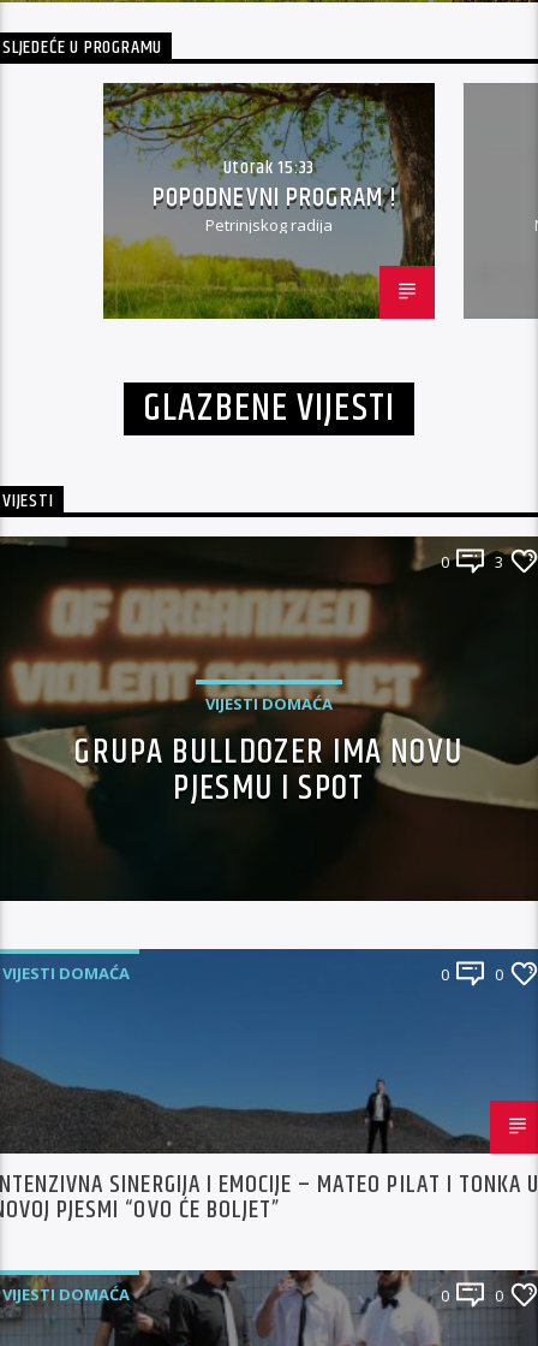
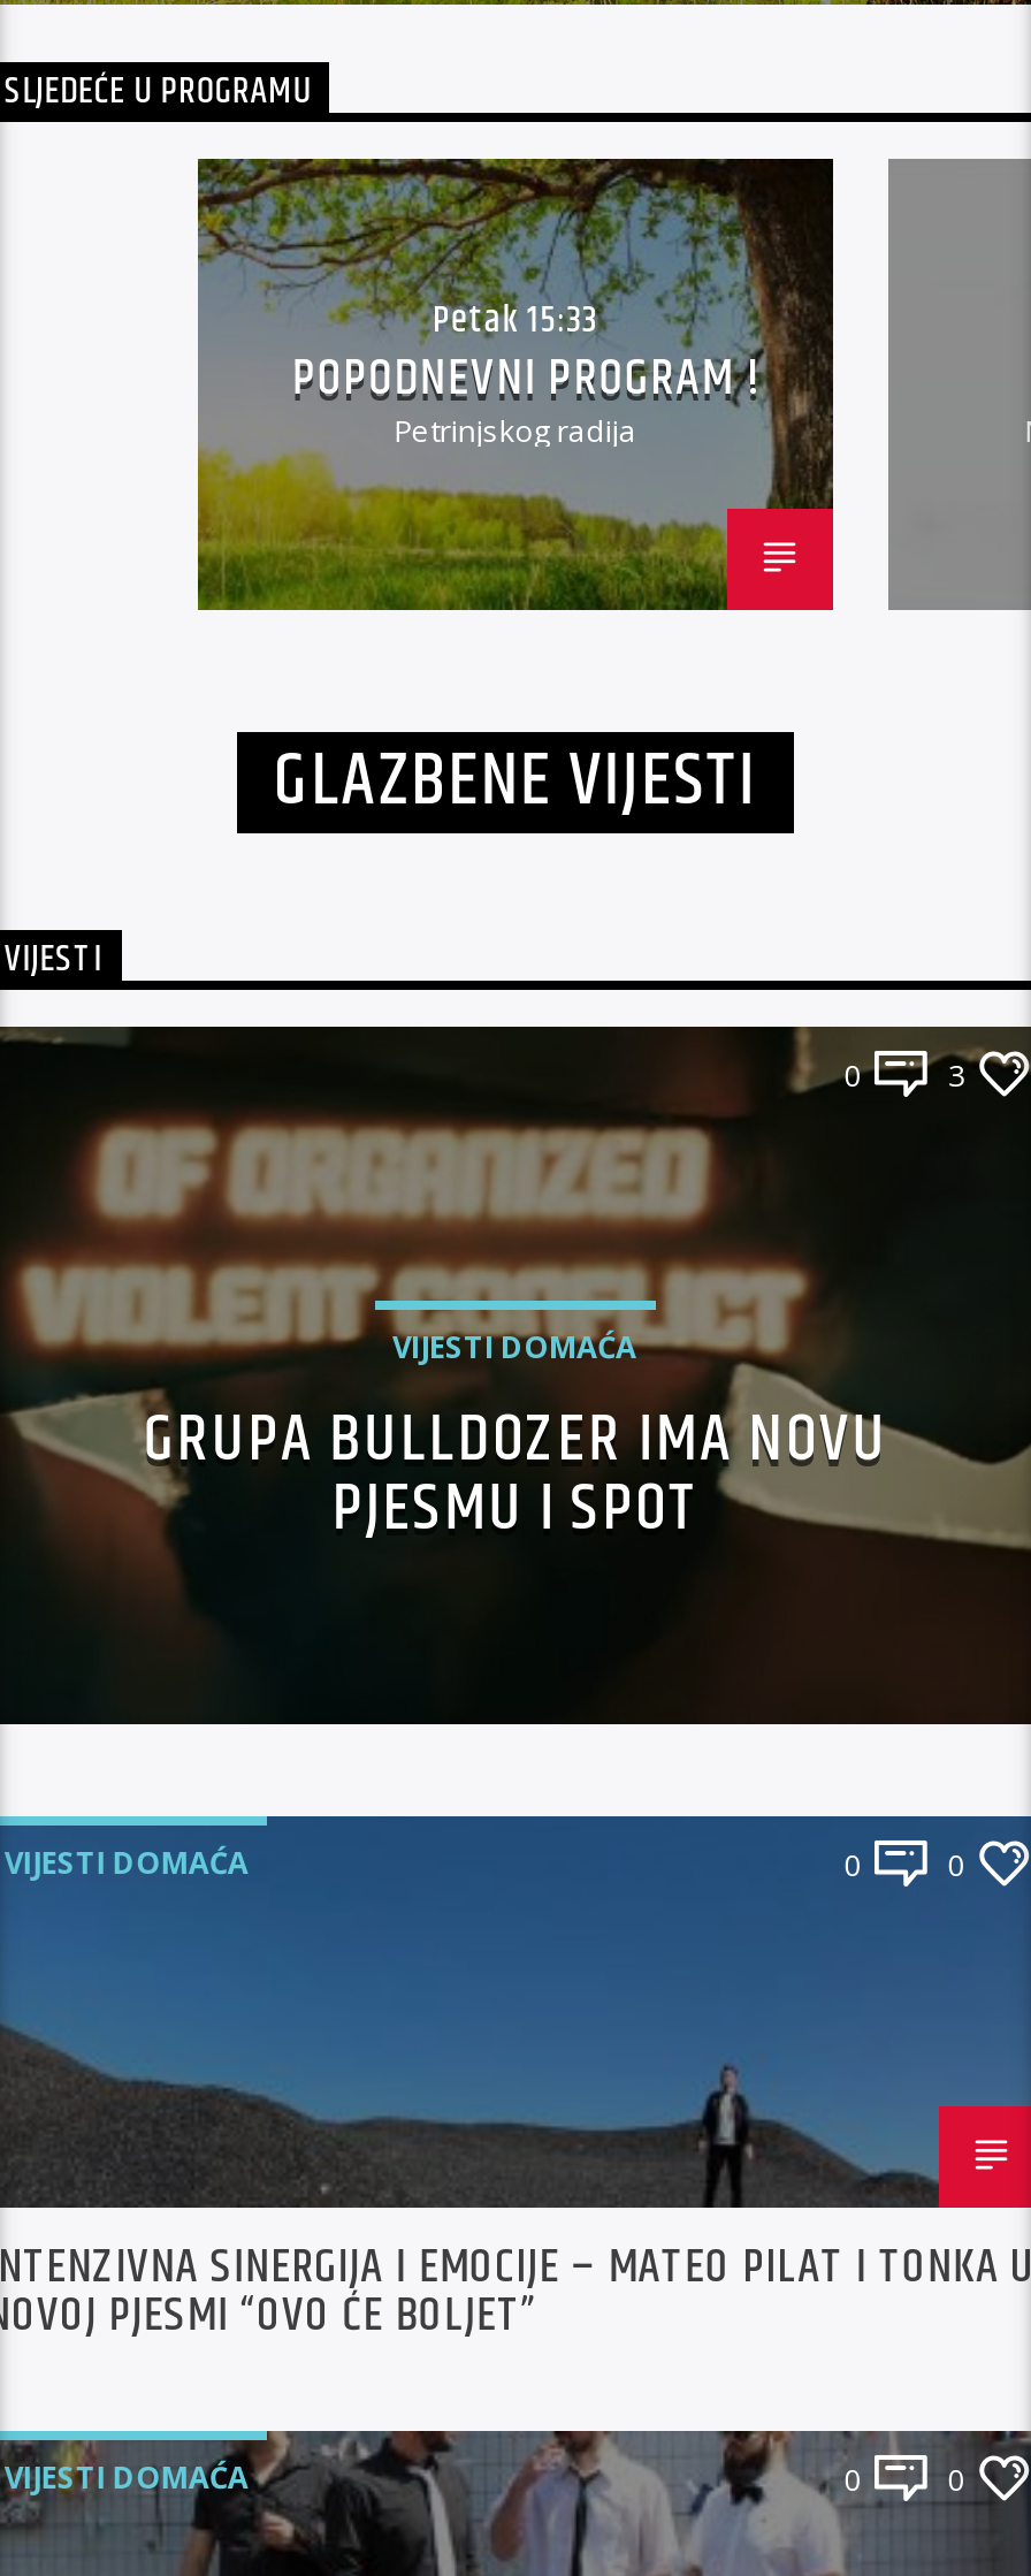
[223,153,315,183] Utorak 15:33 -> [433,292,598,350] Petak 15:33

